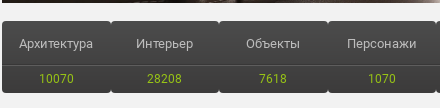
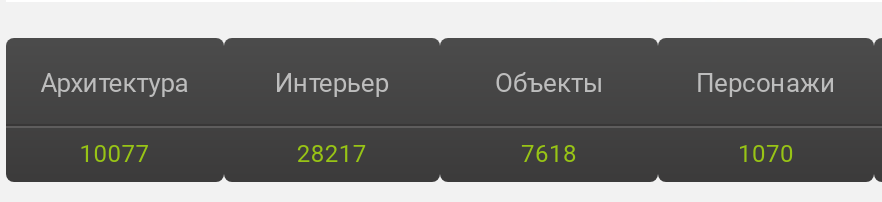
[39,72,74,86] 10070 -> [80,141,150,169] 10077
[147,72,182,86] 28208 -> [297,141,367,169] 28217

